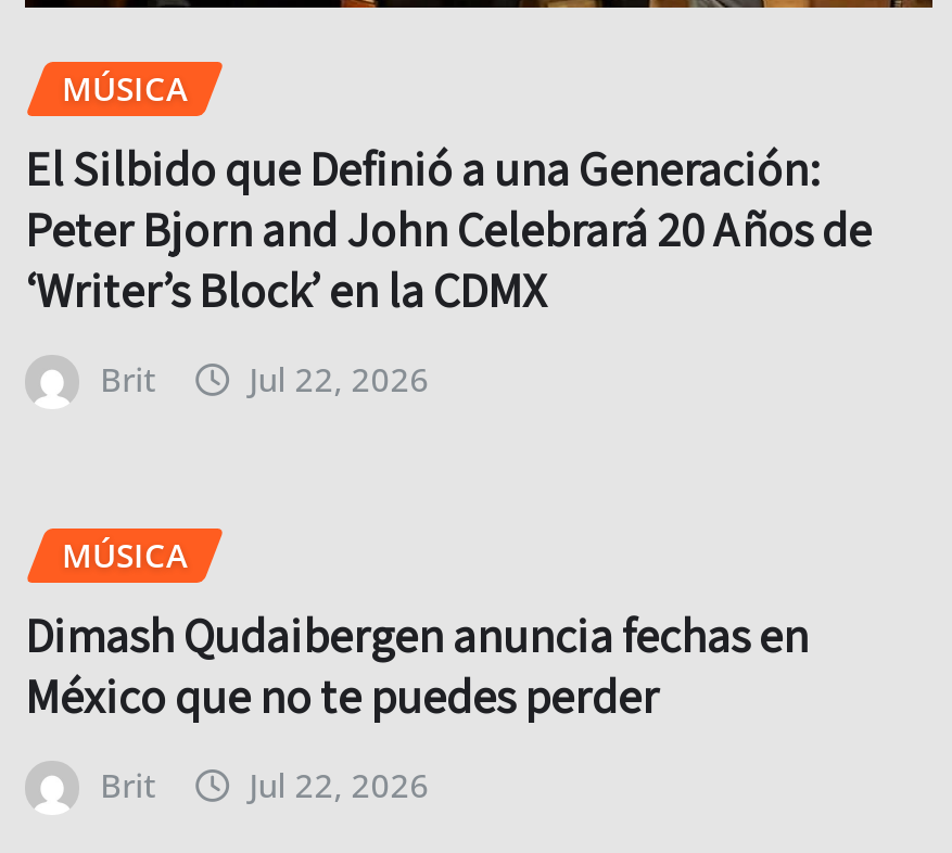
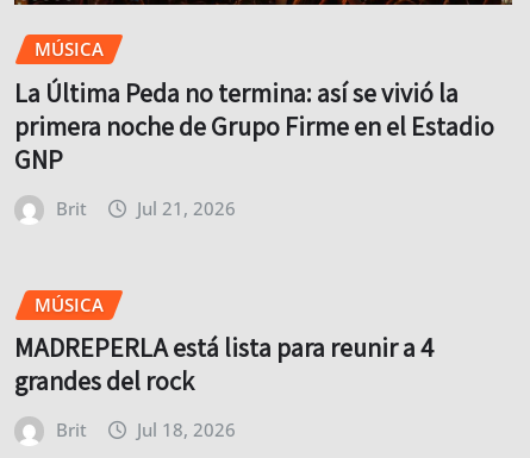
[25,138,872,320] El Silbido que Definió a una Generación: | Peter Bjorn and John Celebrará 20 Años de | ‘Writer’s Block’ en la CDMX -> [14,76,494,176] La Última Peda no termina: así se vivió la | primera noche de Grupo Firme en el Estadio | GNP
[249,357,429,401] Jul 22, 2026 -> [137,196,236,220] Jul 21, 2026
[25,604,809,725] Dimash Qudaibergen anuncia fechas en | México que no te puedes perder -> [14,331,434,398] MADREPERLA está lista para reunir a 4 | grandes del rock
[249,762,429,806] Jul 22, 2026 -> [137,418,236,442] Jul 18, 2026

